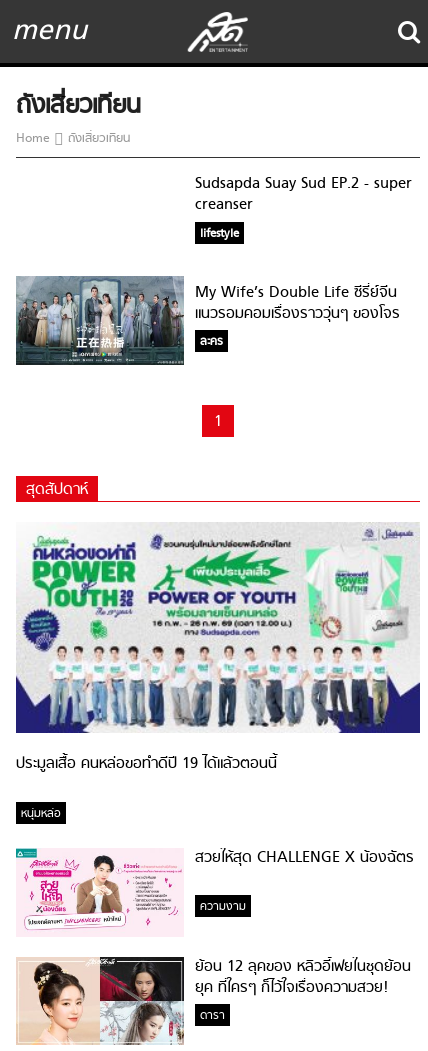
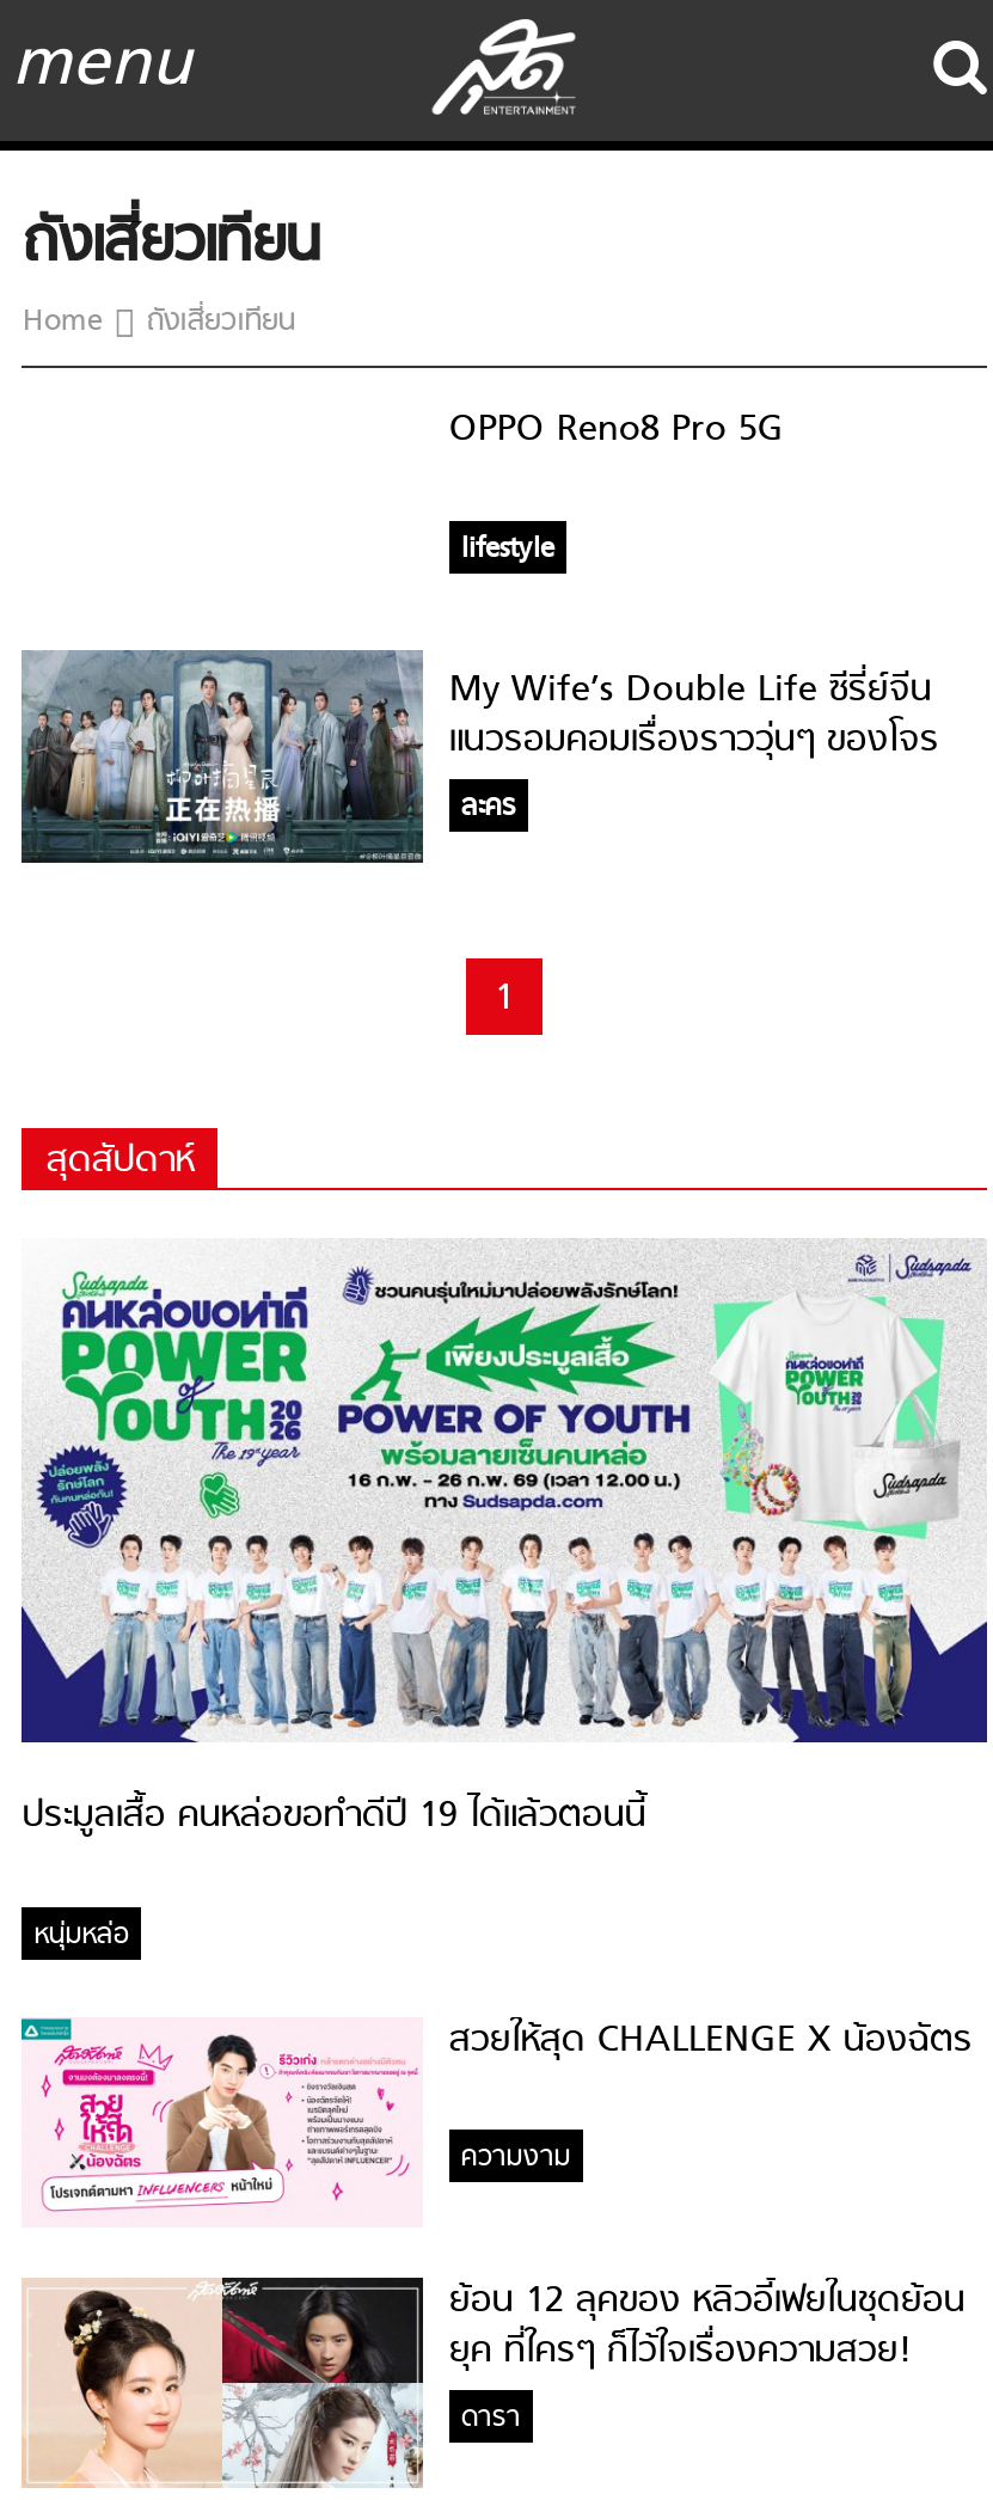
[195,172,412,217] Sudsapda Suay Sud EP.2 - super | creanser -> [449,402,784,460] OPPO Reno8 Pro 5G

